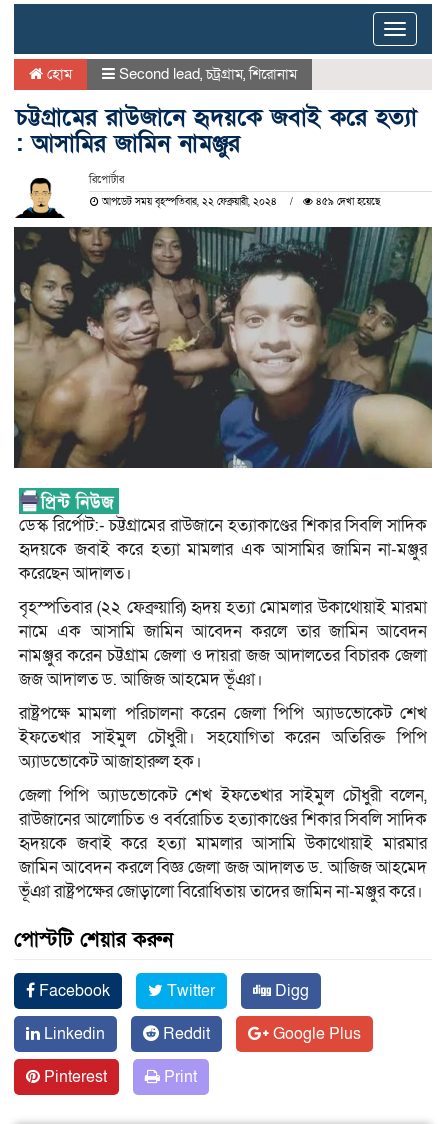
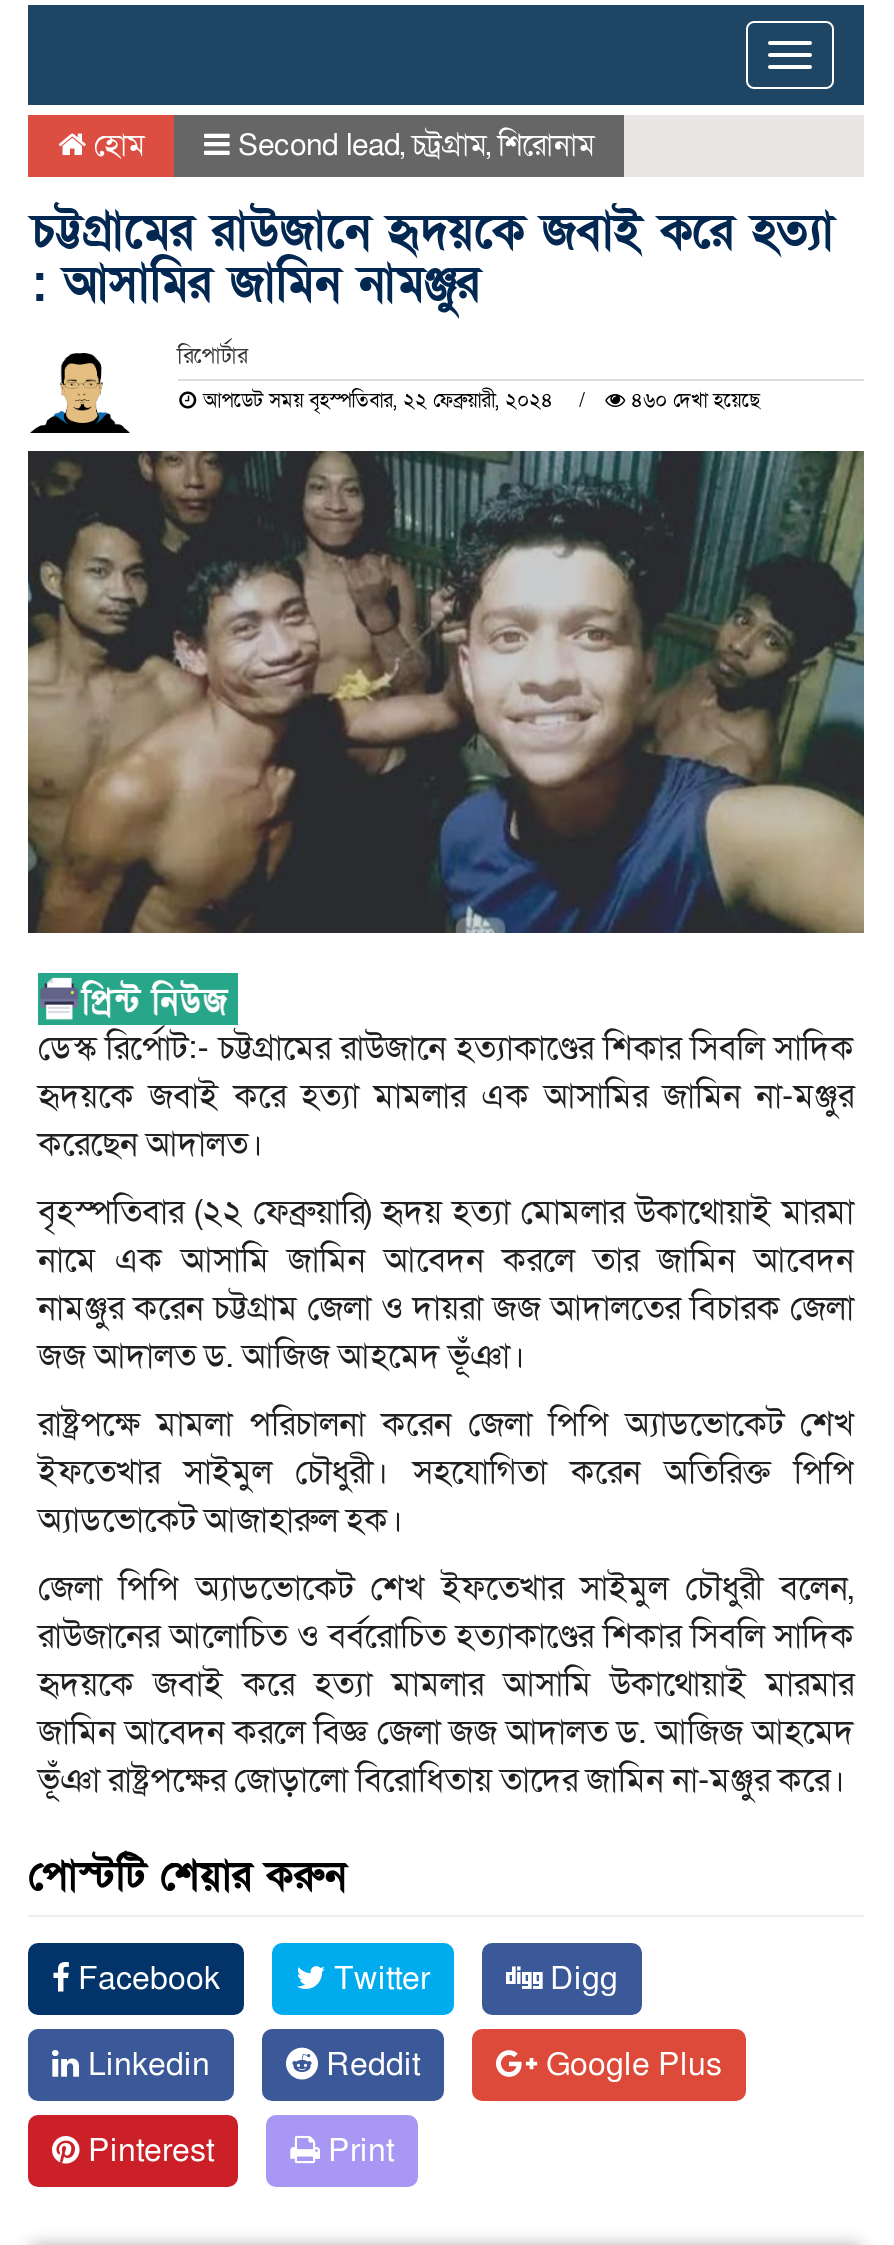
[313,195,380,209] ৪৫৯ দেখা হয়েছে -> [625,388,759,416] ৪৬০ দেখা হয়েছে

